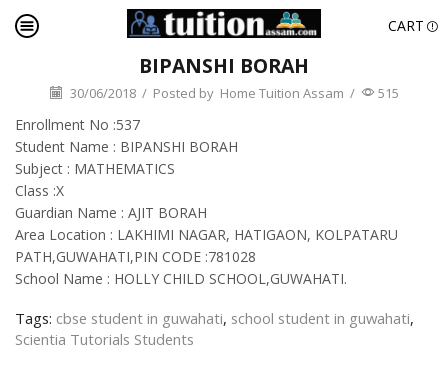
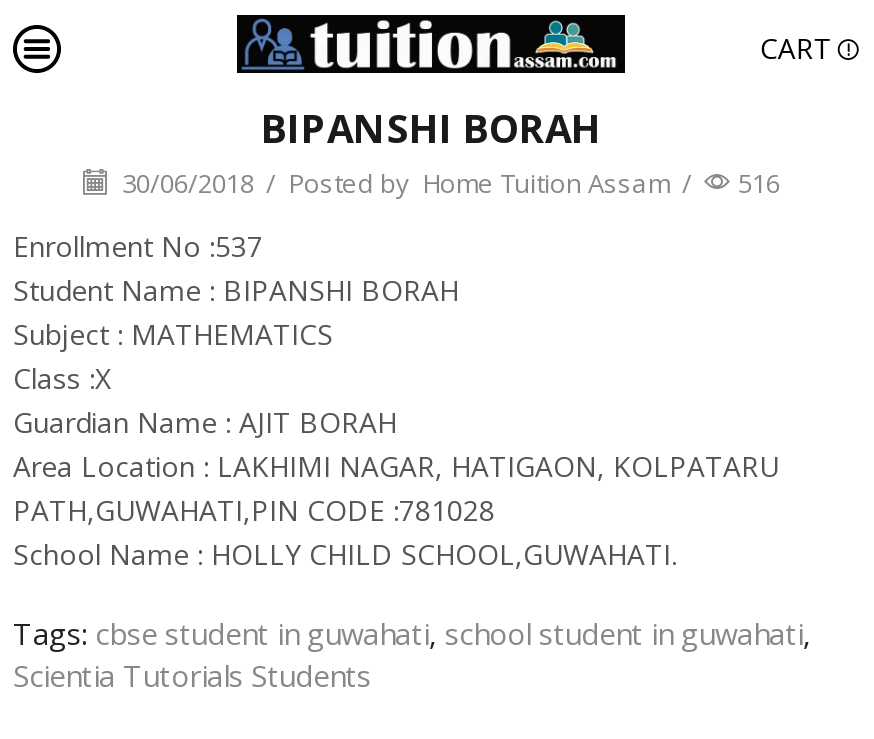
[66,84,398,102] 30/06/2018 / Posted by Home Tuition Assam / 515 -> [116,165,780,201] 30/06/2018 / Posted by Home Tuition Assam / 516

